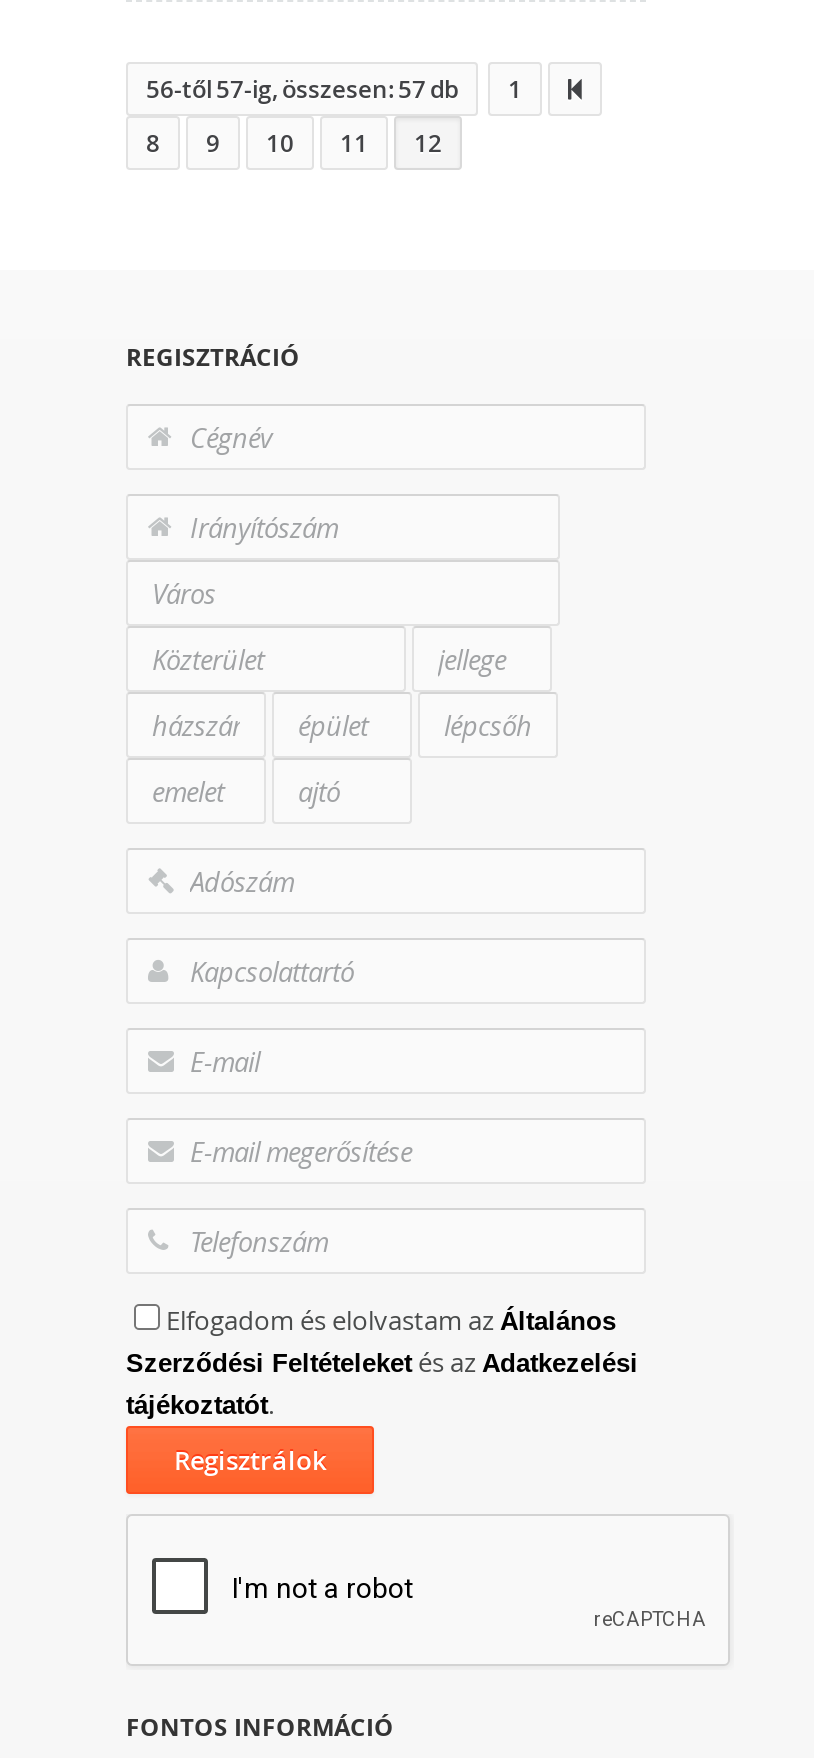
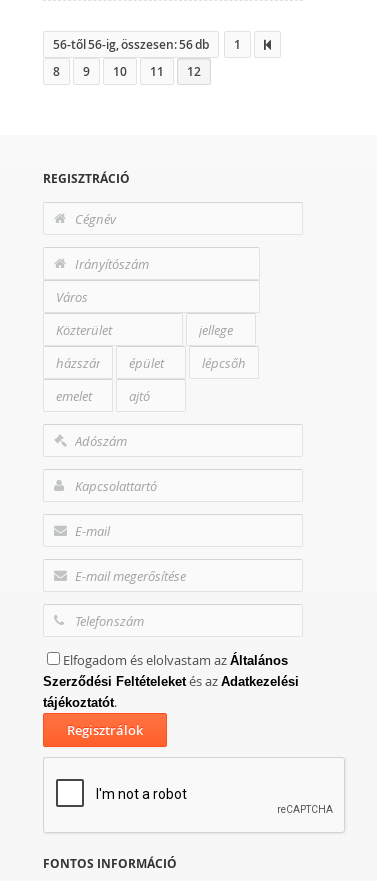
[146,72,458,106] 56-től 57-ig, összesen: 57 db -> [53,36,209,53] 56-től 56-ig, összesen: 56 db

